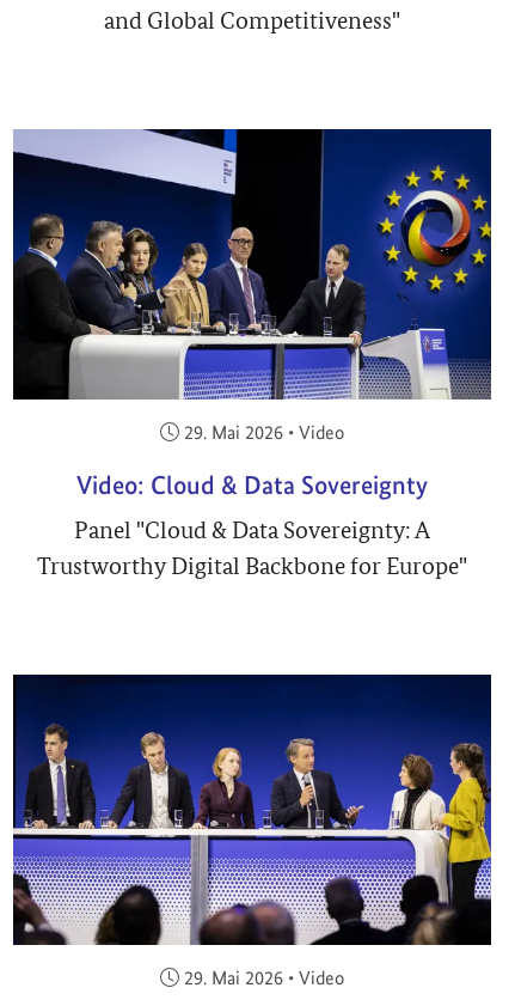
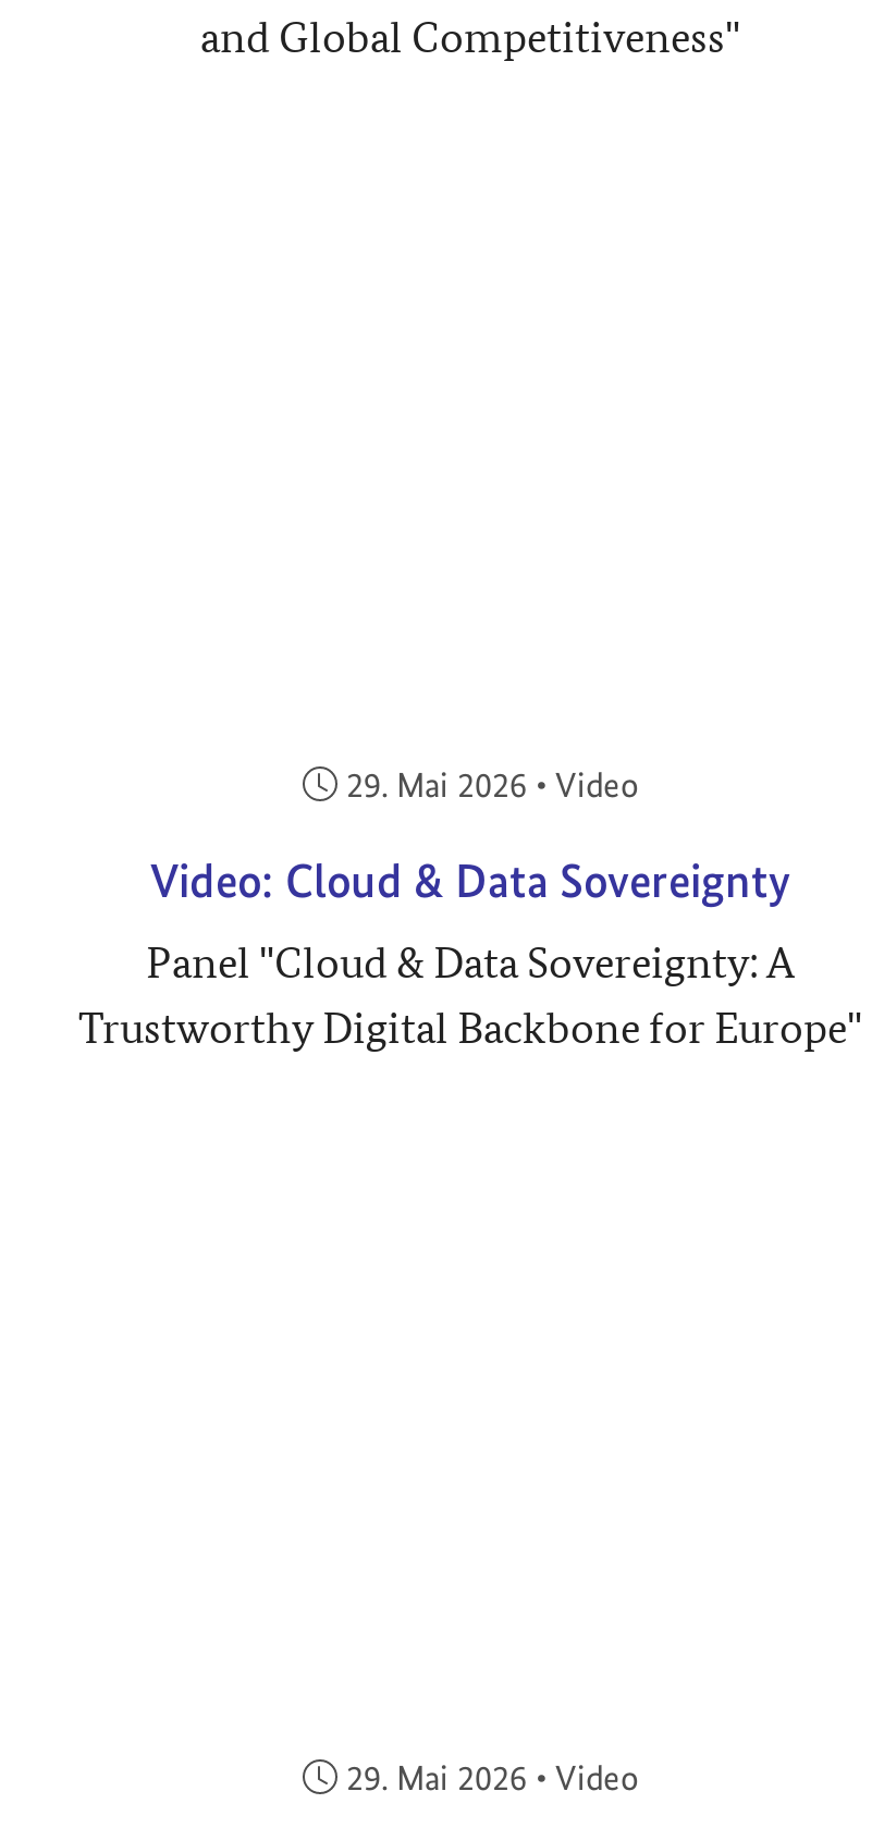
[12,128,492,401] [image] -> none
[12,673,492,946] [image] -> none

